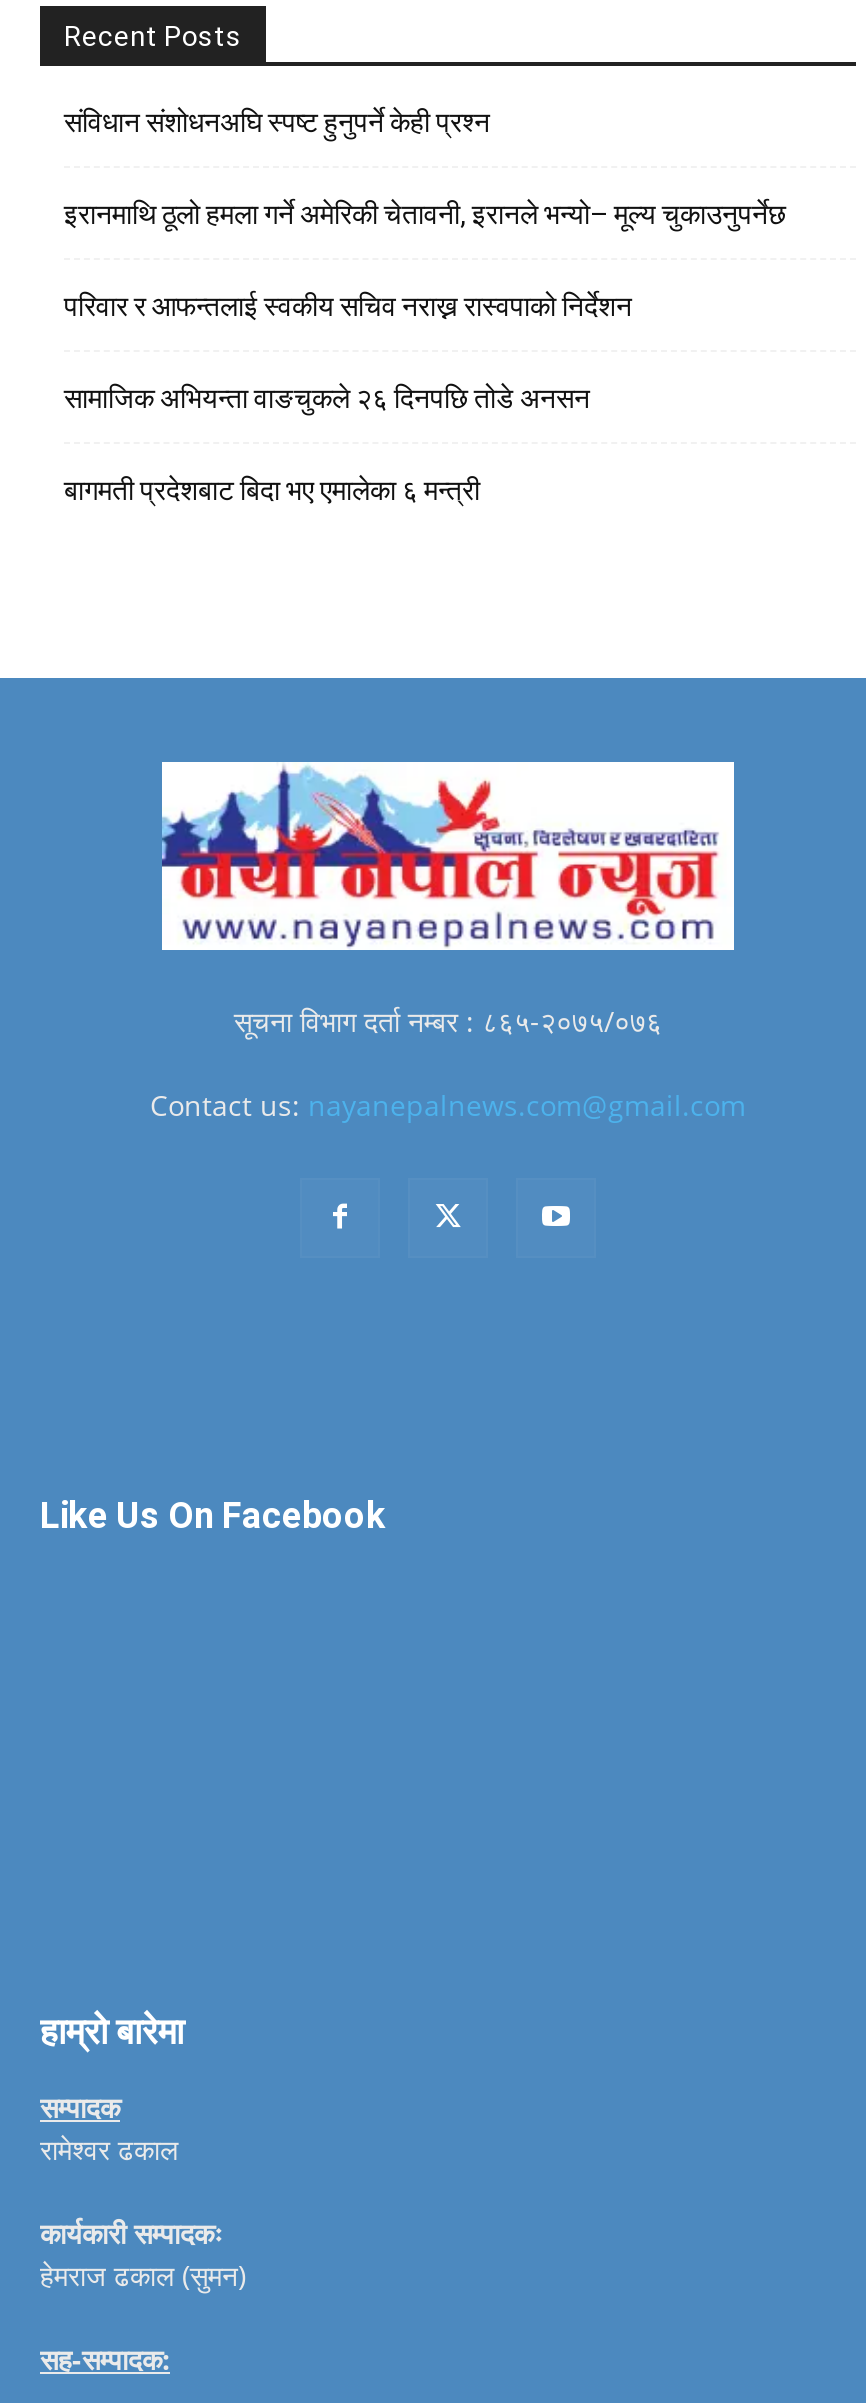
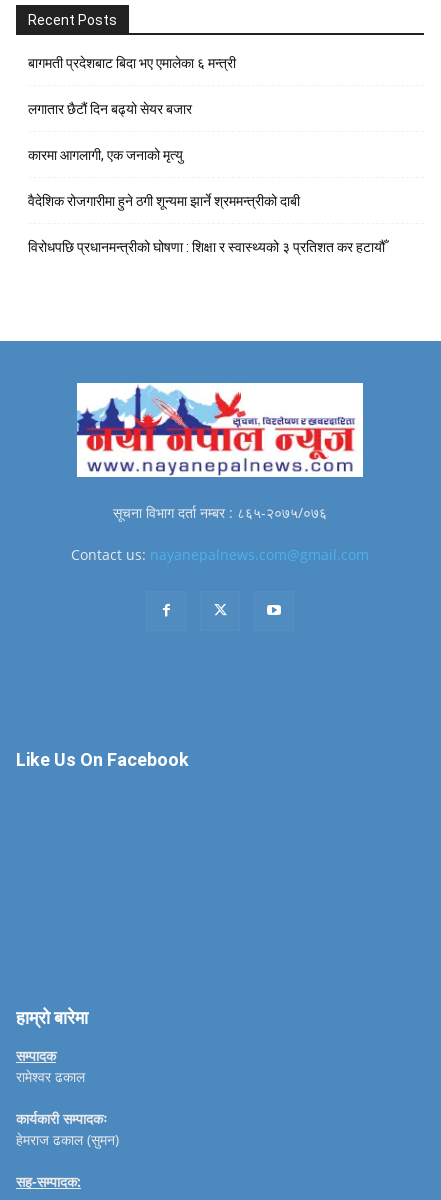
[64,106,786,414] संविधान संशोधनअघि स्पष्ट हुनुपर्ने केही प्रश्न | इरानमाथि ठूलो हमला गर्ने अमेरिकी चेतावनी, इरानले भन्यो– मूल्य चुकाउनुपर्नेछ | परिवार र आफन्तलाई स्वकीय सचिव नराख्न रास्वपाको निर्देशन | सामाजिक अभियन्ता वाङचुकले २६ दिनपछि तोडे अनसन -> none
moved [64,474,480,506] -> [28,55,236,71]: बागमती प्रदेशबाट बिदा भए एमालेका ६ मन्त्री
none -> [28,101,385,255] लगातार छैटौं दिन बढ्यो सेयर बजार | कारमा आगलागी, एक जनाको मृत्यु | वैदेशिक रोजगारीमा हुने ठगी शून्यमा झार्ने श्रममन्त्रीको दाबी | विरोधपछि प्रधानमन्त्रीको घोषणा : शिक्षा र स्वास्थ्यको ३ प्रतिशत कर हटायौँ

